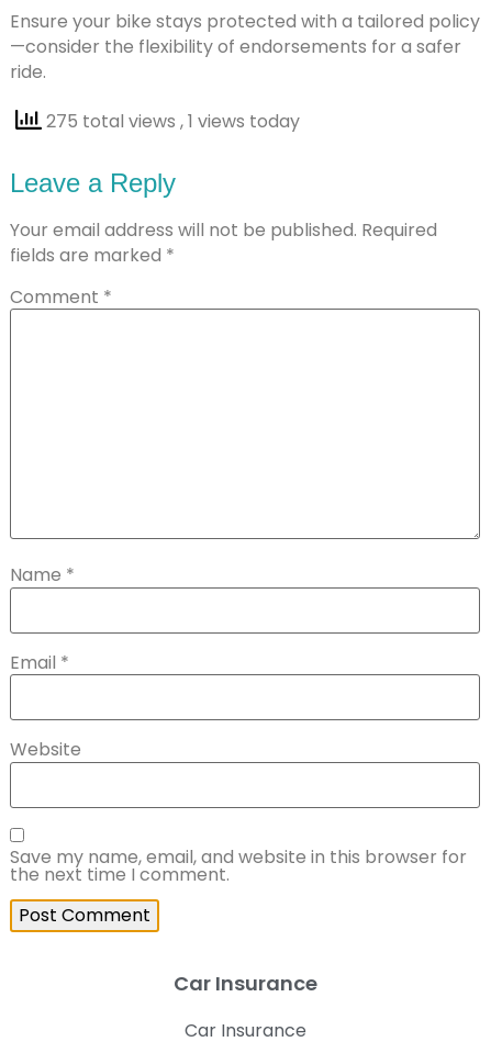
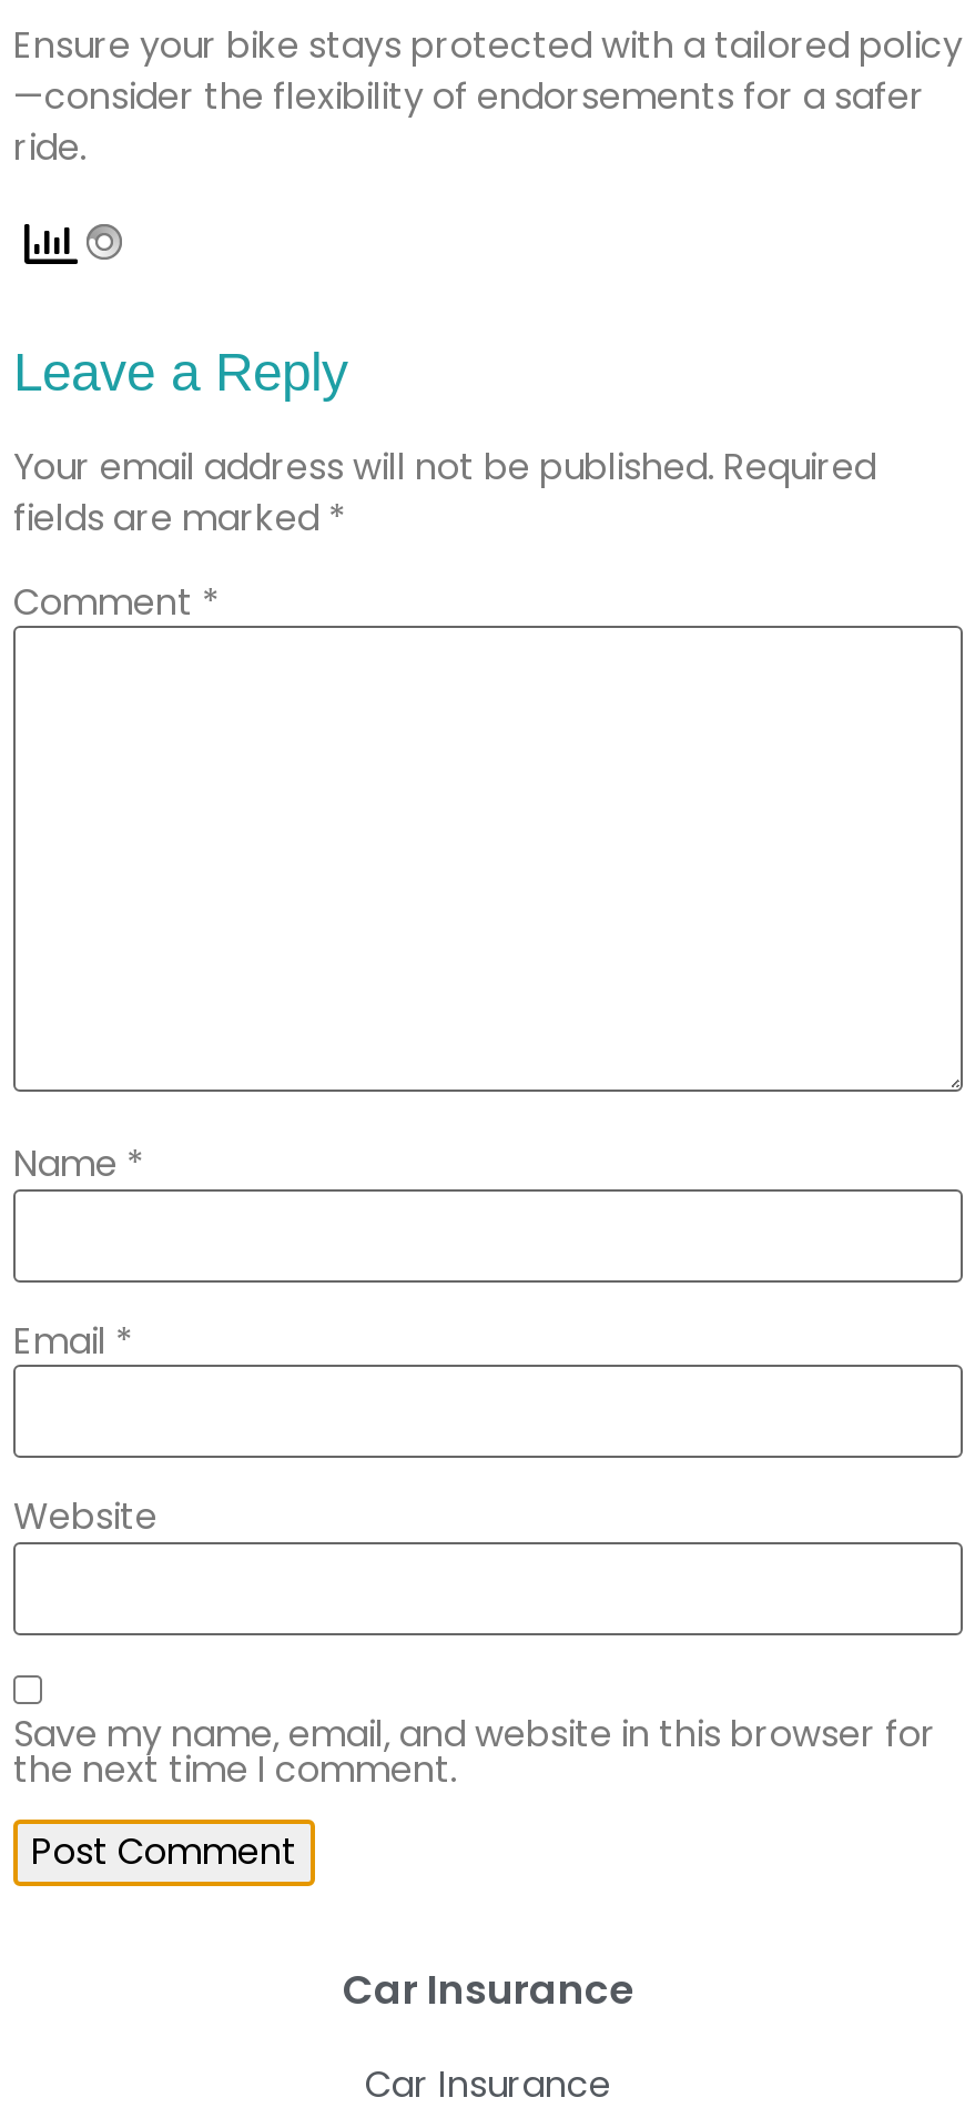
[42,109,300,134] 275 total views, 1 views today -> none

